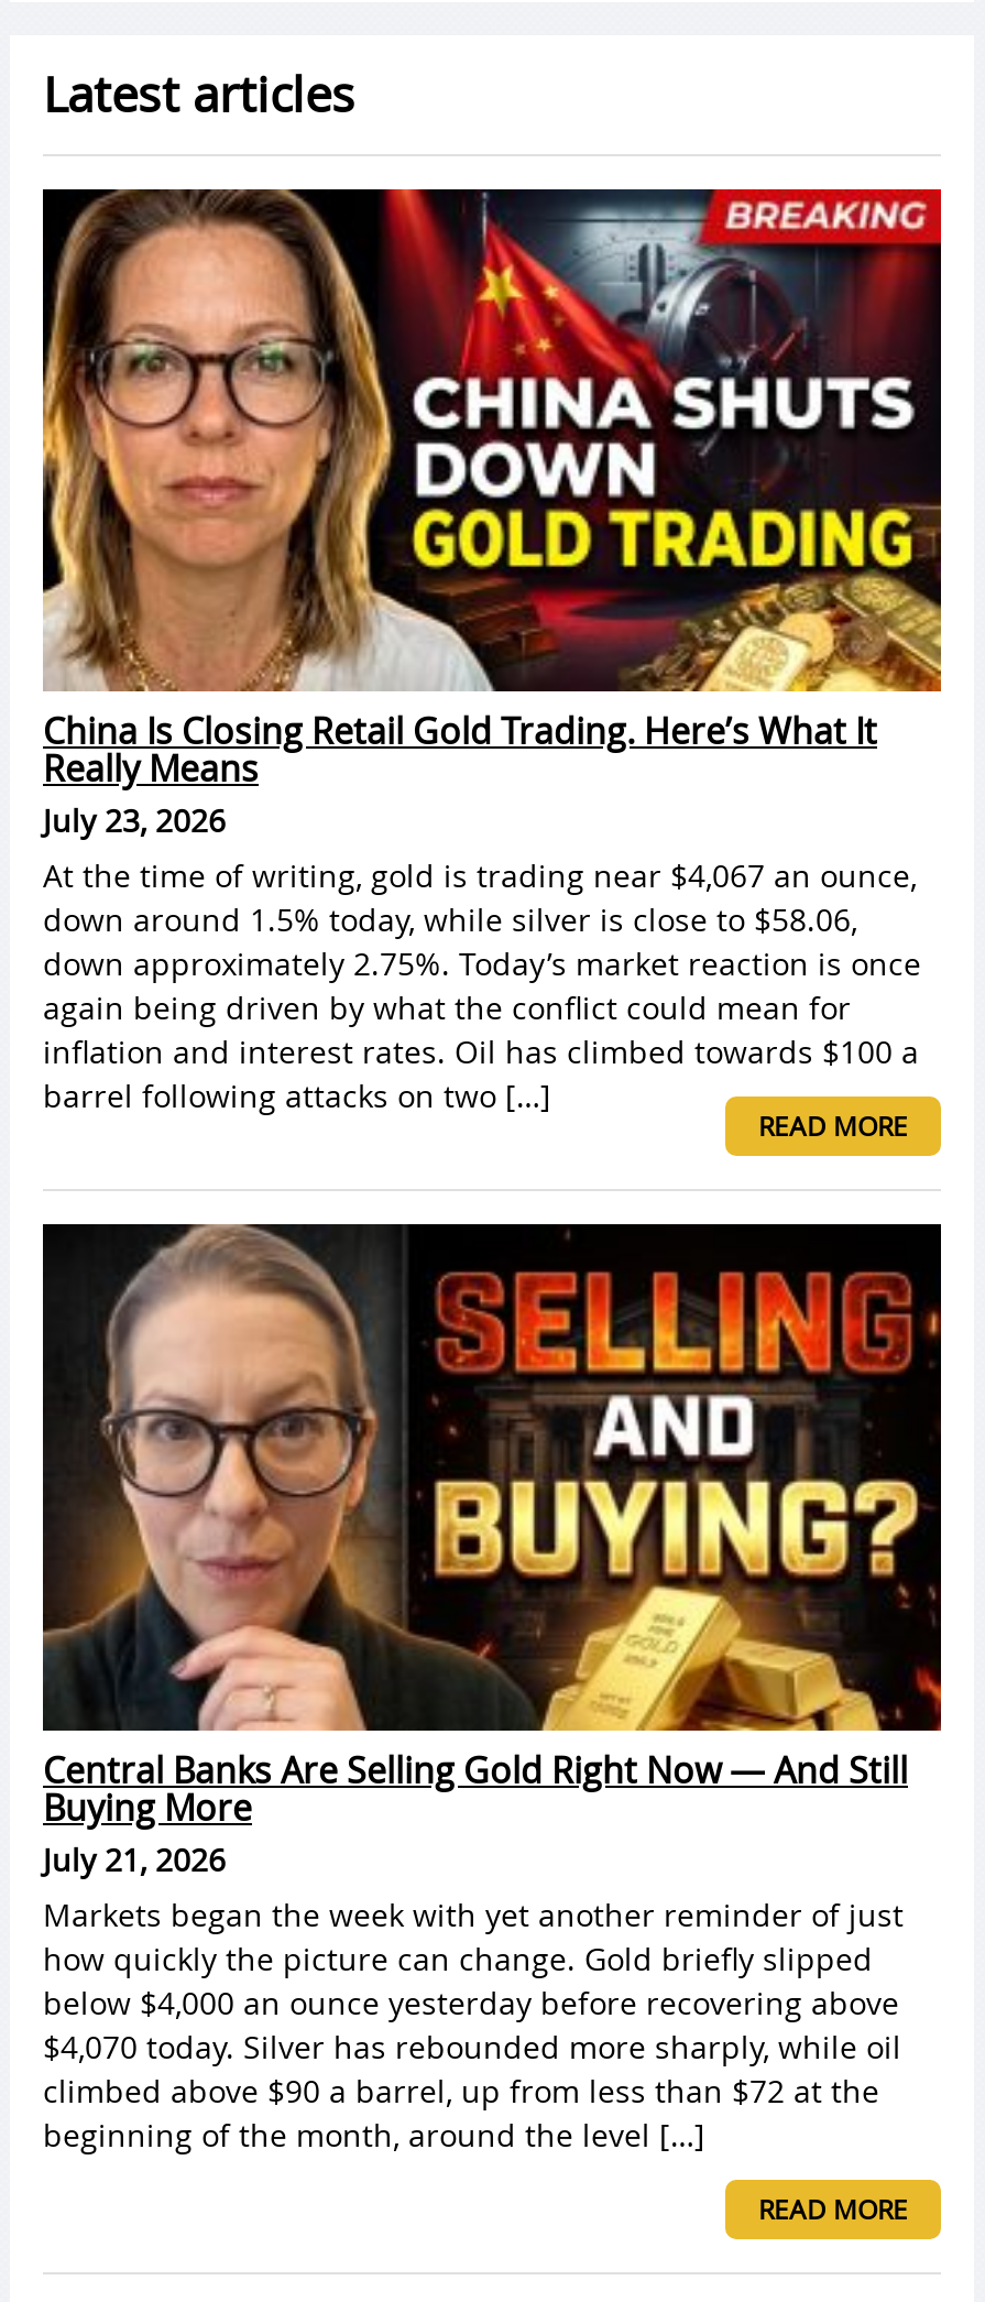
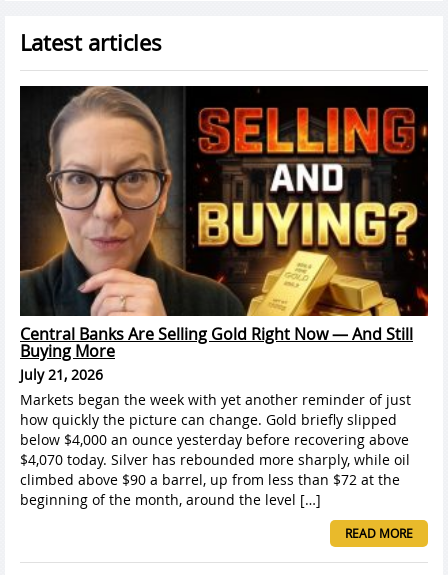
[41,187,943,1144] [image] | China Is Closing Retail Gold Trading. Here’s What It | Really Means | July 23, 2026 | At the time of writing, gold is trading near $4,067 an ounce, | down around 1.5% today, while silver is close to $58.06, | down approximately 2.75%. Today’s market reaction is once | again being driven by what the conflict could mean for | inflation and interest rates. Oil has climbed towards $100 a | barrel following attacks on two […] | READ MORE -> none

